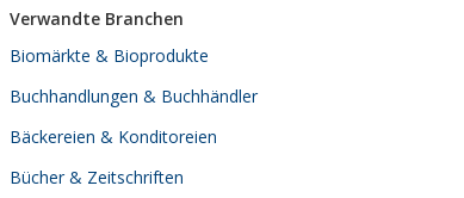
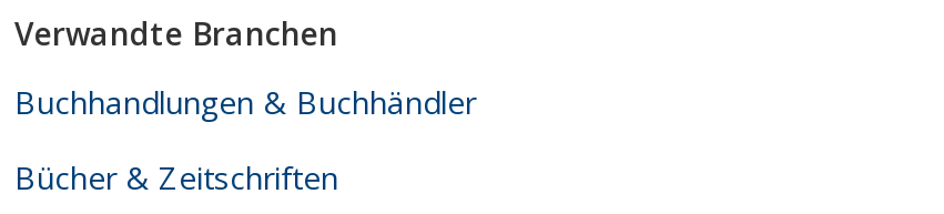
[10,44,209,67] Biomärkte & Bioprodukte -> none
[10,125,217,148] Bäckereien & Konditoreien -> none

